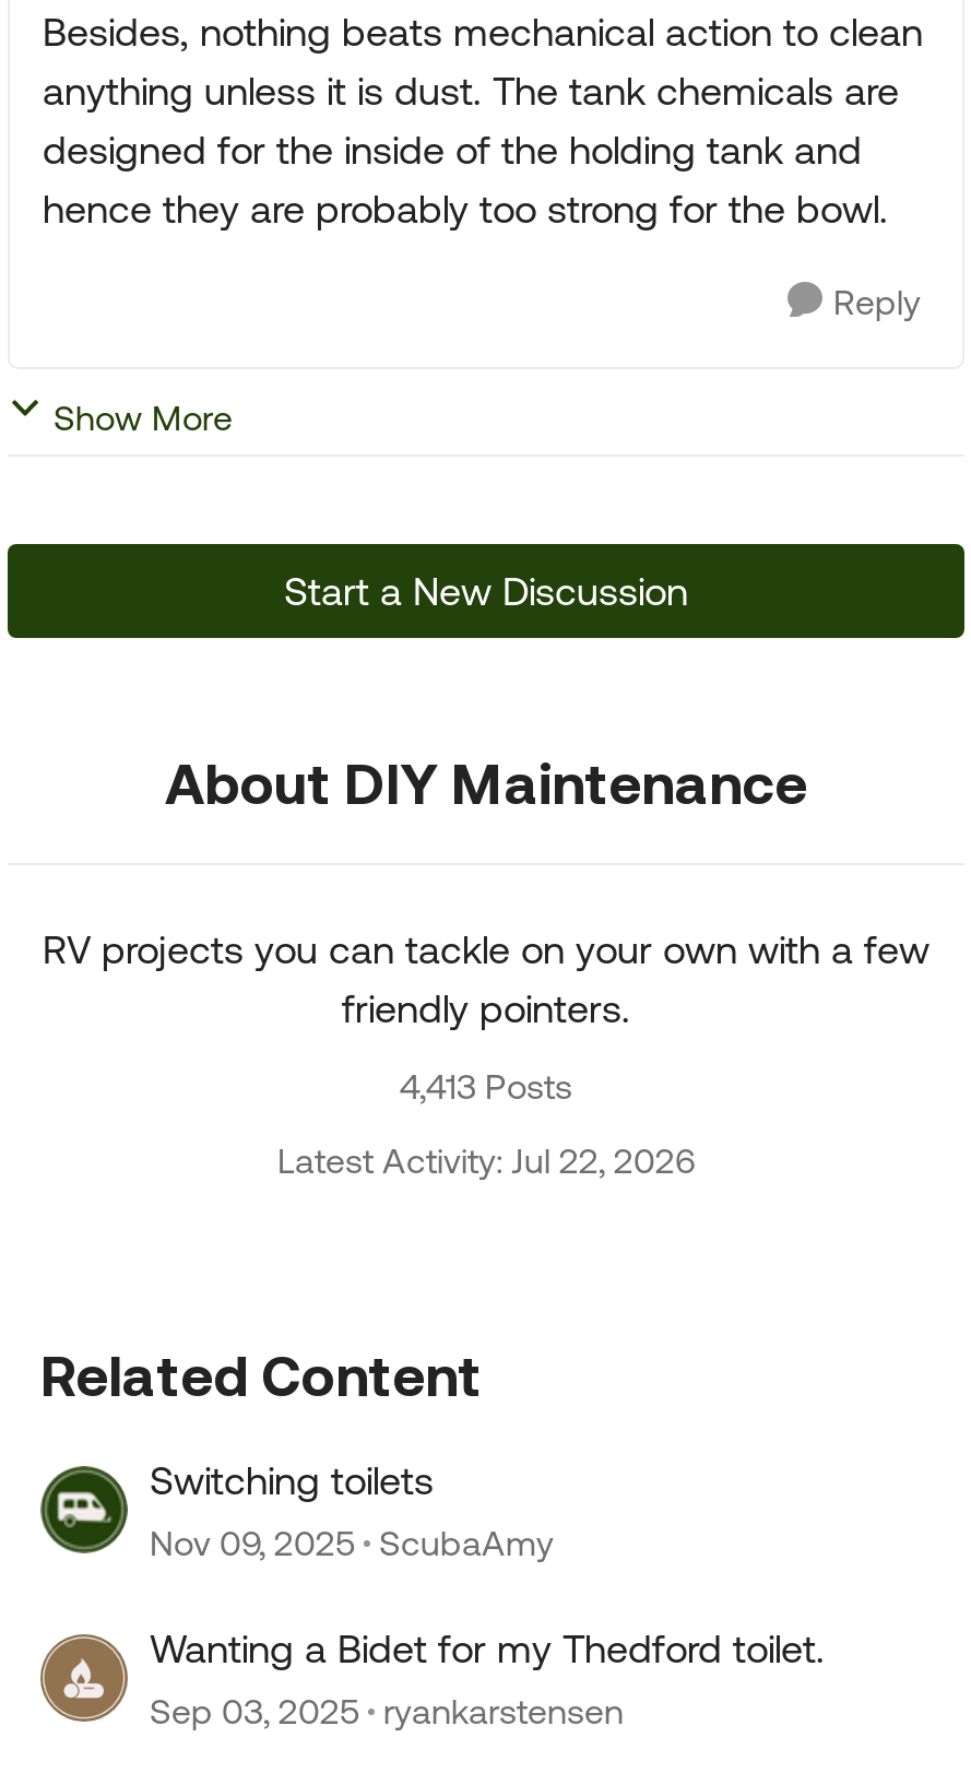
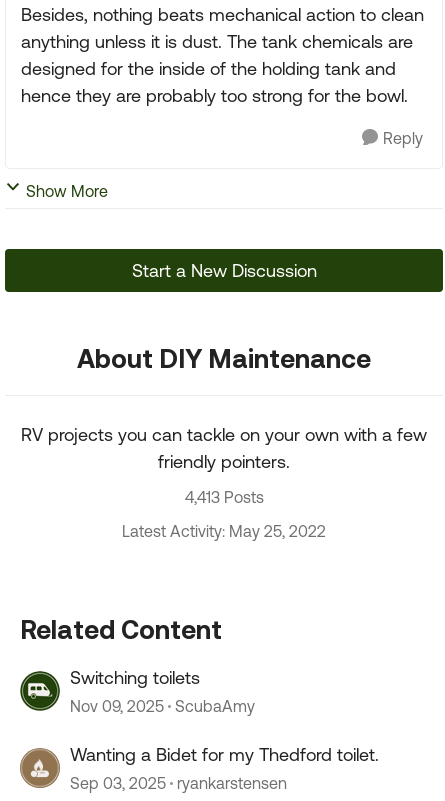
[277,1140,695,1180] Latest Activity: Jul 22, 2026 -> [122,522,326,540] Latest Activity: May 25, 2022

